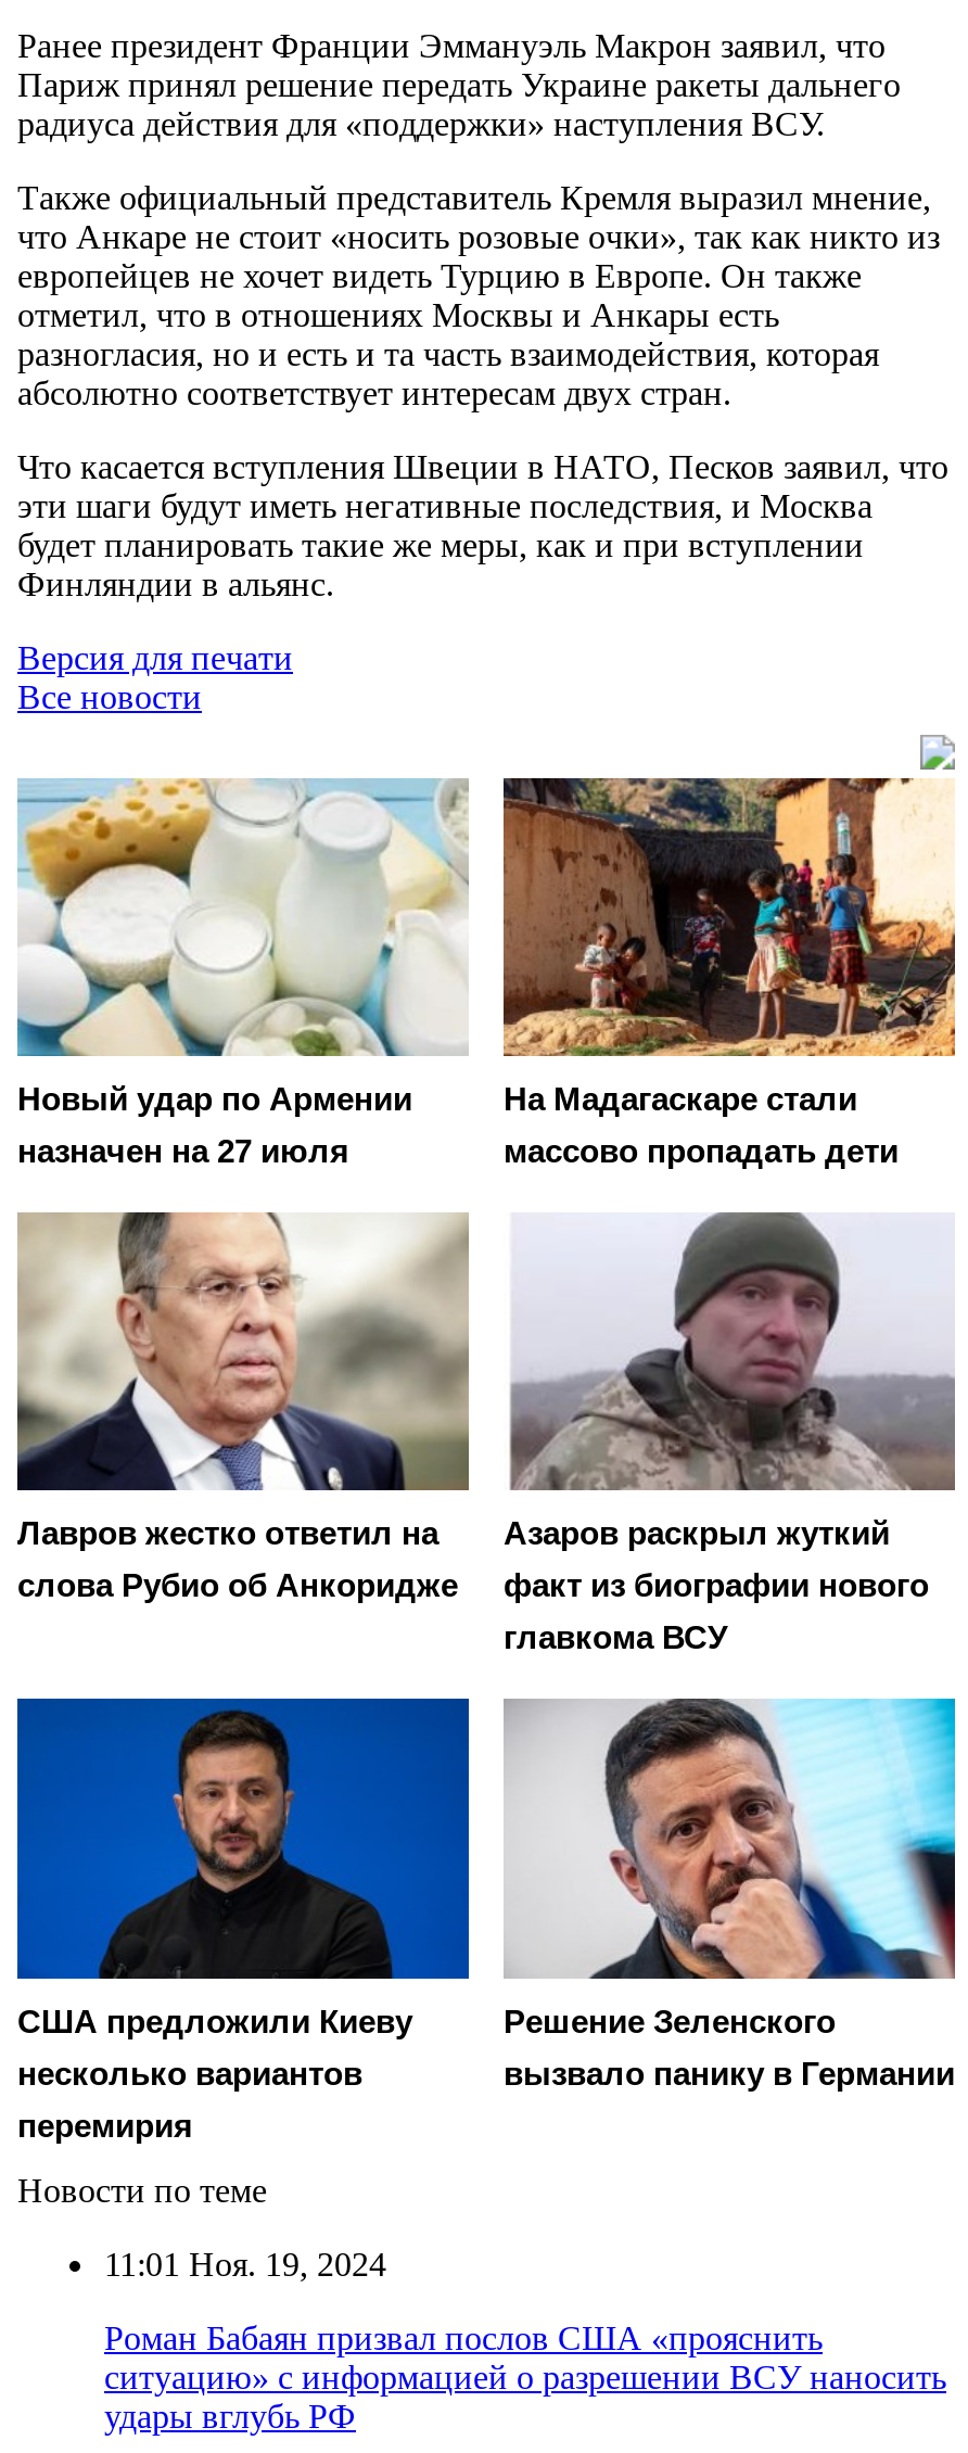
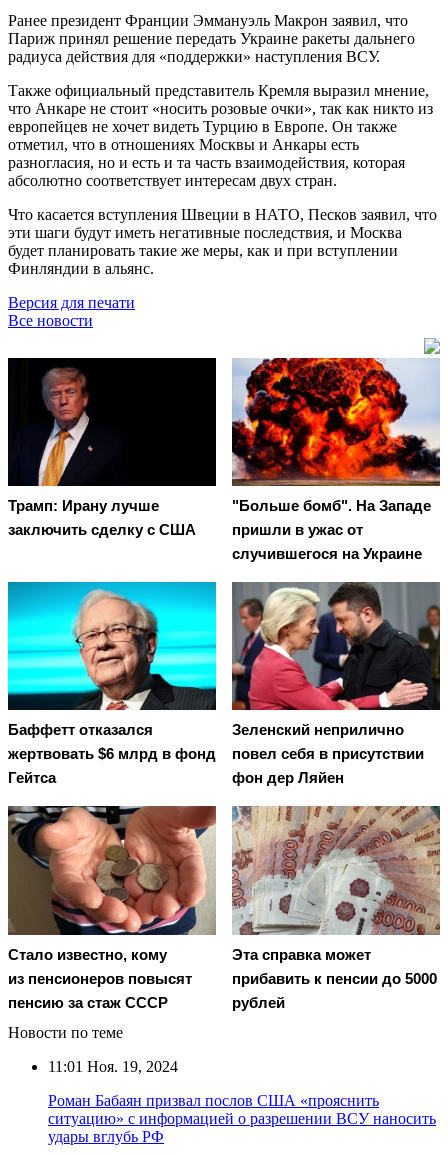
[17,778,469,1169] [image] | Новый удар по Армении | назначен на 27 июля -> [7,357,217,538] [image] | Трамп: Ирану лучше | заключить сделку с США
[501,776,955,1169] [image] | На Мадагаскаре стали | массово пропадать дети -> [231,357,440,562] [image] | "Больше бомб". На Западе | пришли в ужас от | случившегося на Украине
[15,1210,471,1604] [image] | Лавров жестко ответил на | слова Рубио об Анкоридже -> [7,581,217,786] [image] | Баффетт отказался | жертвовать $6 млрд в фонд | Гейтса
[504,1238,957,1656] [image] | Азаров раскрыл жуткий | факт из биографии нового | главкома ВСУ -> [231,581,441,786] [image] | Зеленский неприлично | повел cебя в присутствии | фон дер Ляйен
[15,1696,471,2144] [image] | США предложили Киеву | несколько вариантов | перемирия -> [7,805,217,1011] [image] | Стало известно, кому | из пенсионеров повысят | пенсию за стаж СССР
[504,1696,957,2091] [image] | Решение Зеленского | вызвало панику в Германии -> [232,805,441,1011] [image] | Эта справка может | прибавить к пенсии до 5000 | рублей

